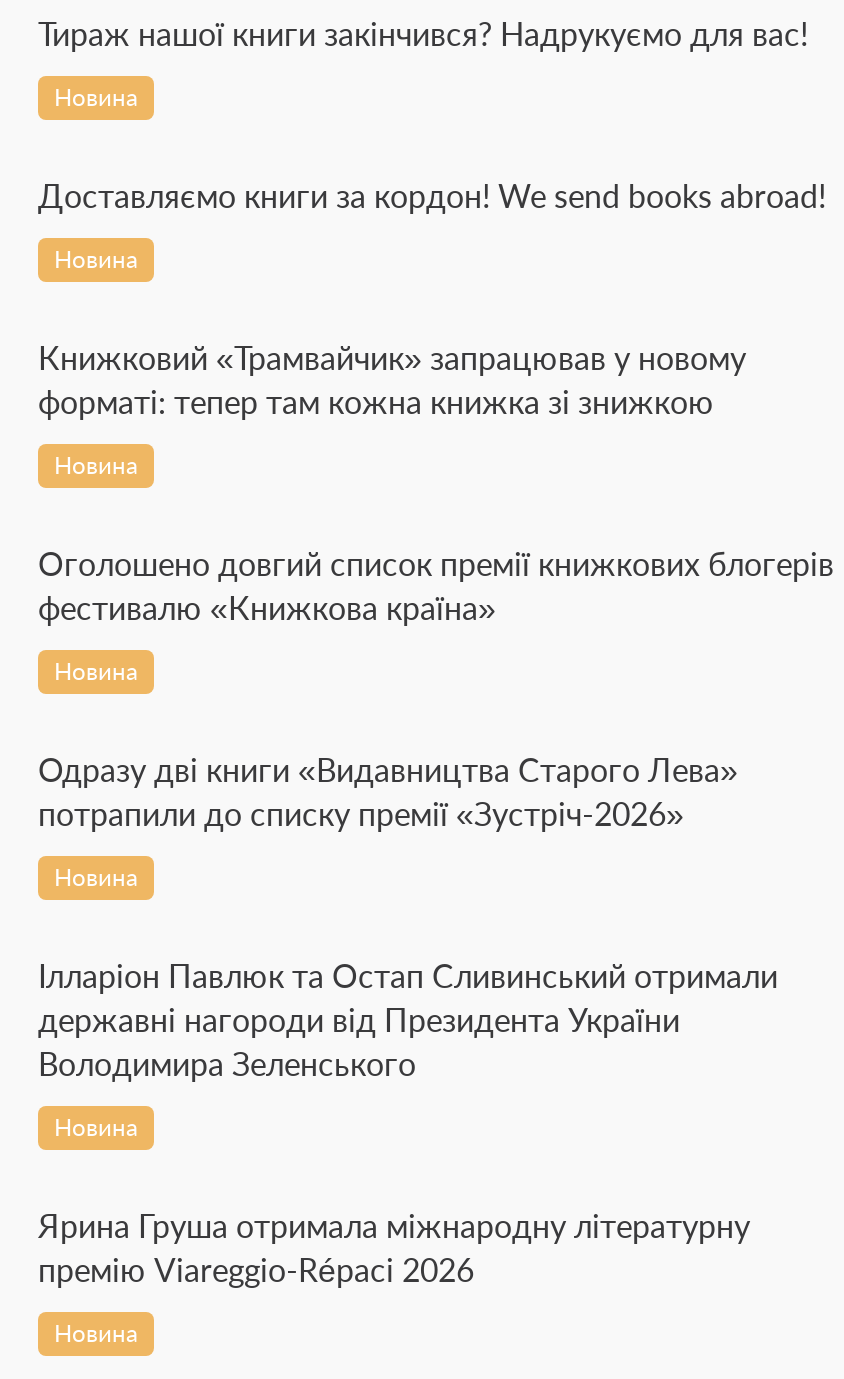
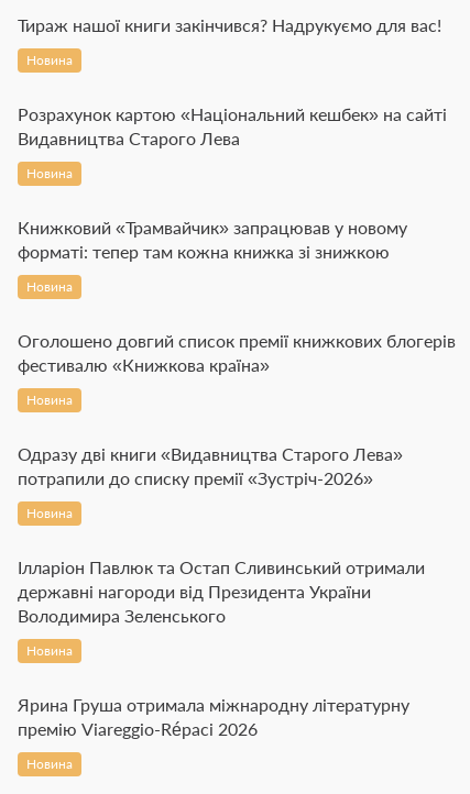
[38,176,826,214] Доставляємо книги за кордон! We send books abroad! -> [18,103,447,148] Розрахунок картою «Національний кешбек» на сайті | Видавництва Старого Лева

